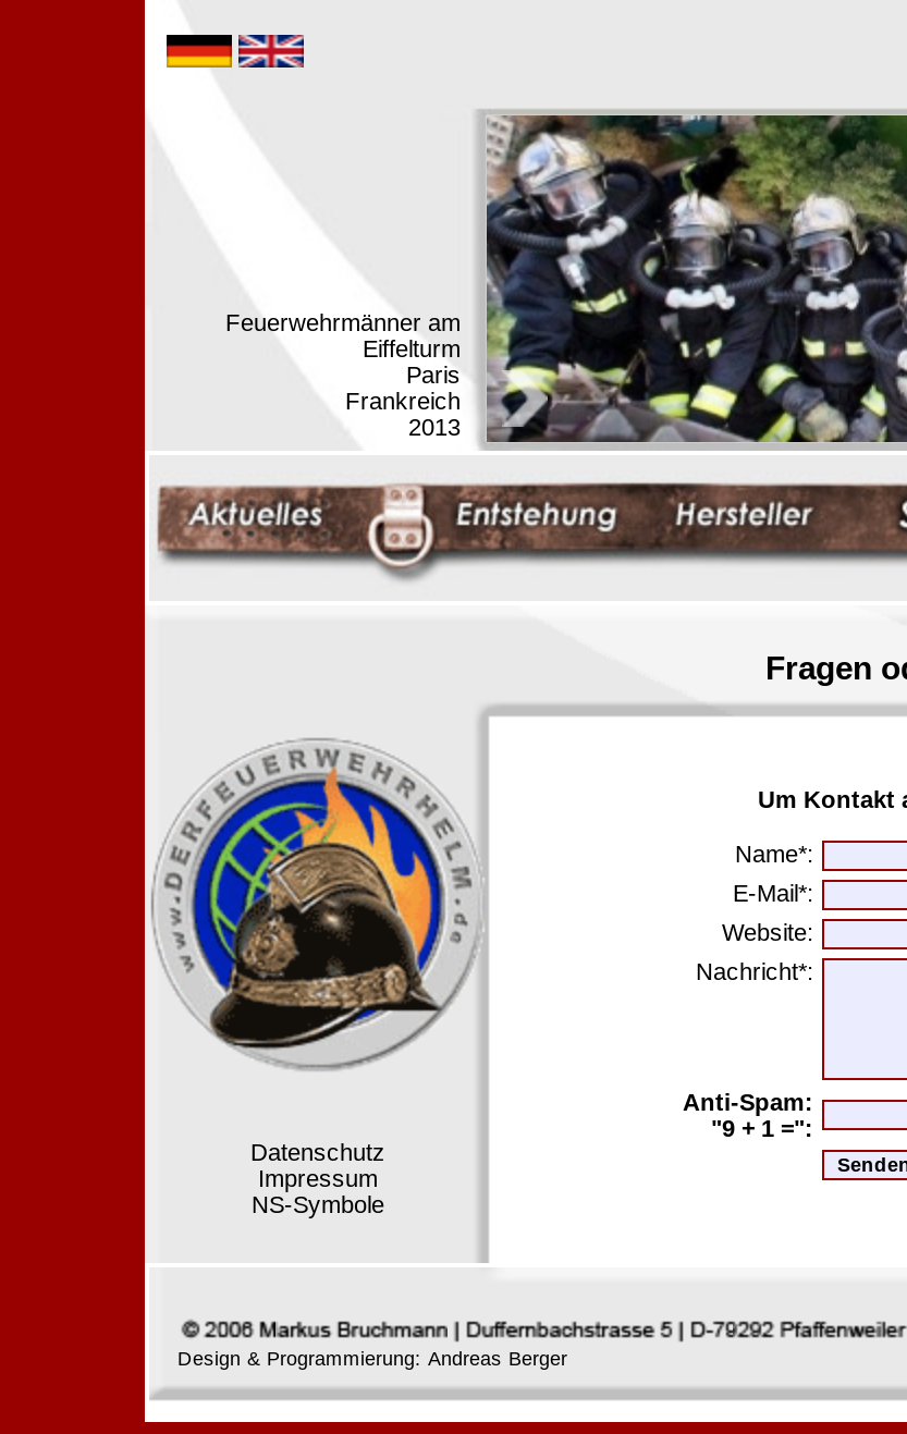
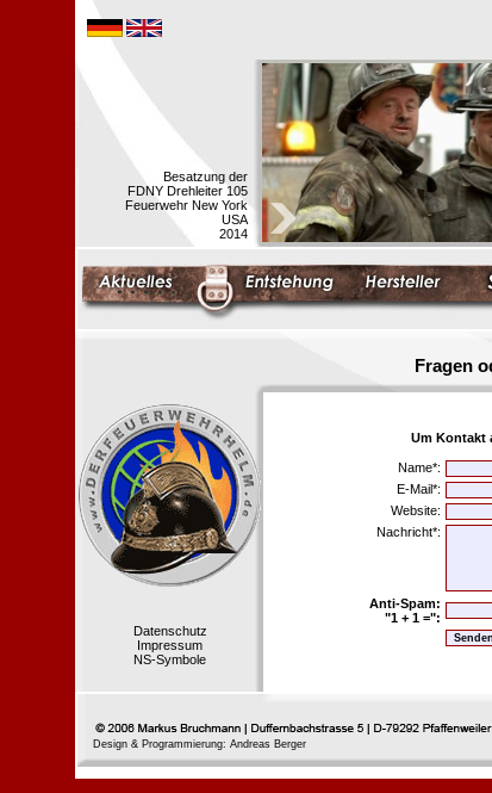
[225,113,900,444] [image] | Feuerwehrmänner am | Eiffelturm | Paris | Frankreich | 2013 -> [125,62,488,242] [image] | Besatzung der | FDNY Drehleiter 105 | Feuerwehr New York | USA | 2014
[711,1115,813,1141] "9 + 1 =": -> [385,611,441,625] "1 + 1 =":

